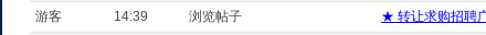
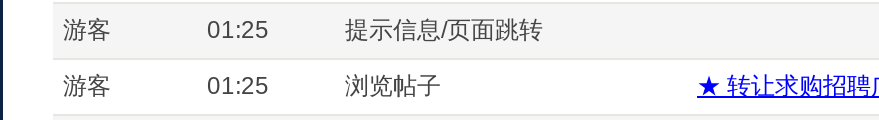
[114,9,151,24] 14:39 -> [63,16,549,100] 01:25 | 提示信息/页面跳转 | 游客 | 01:25

